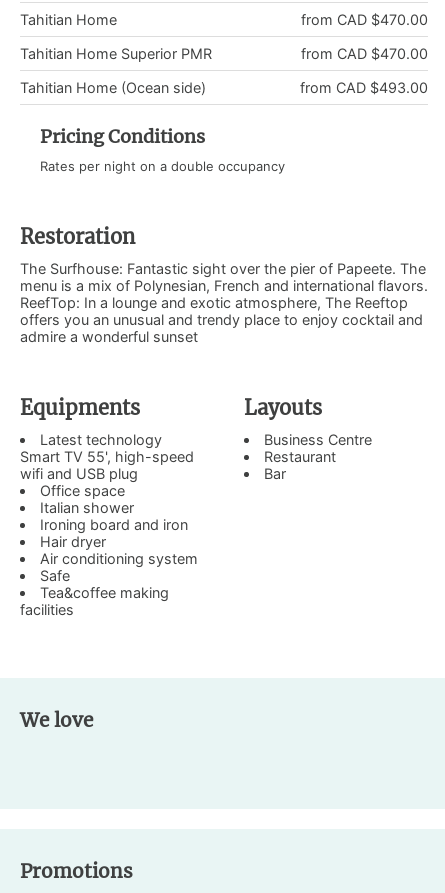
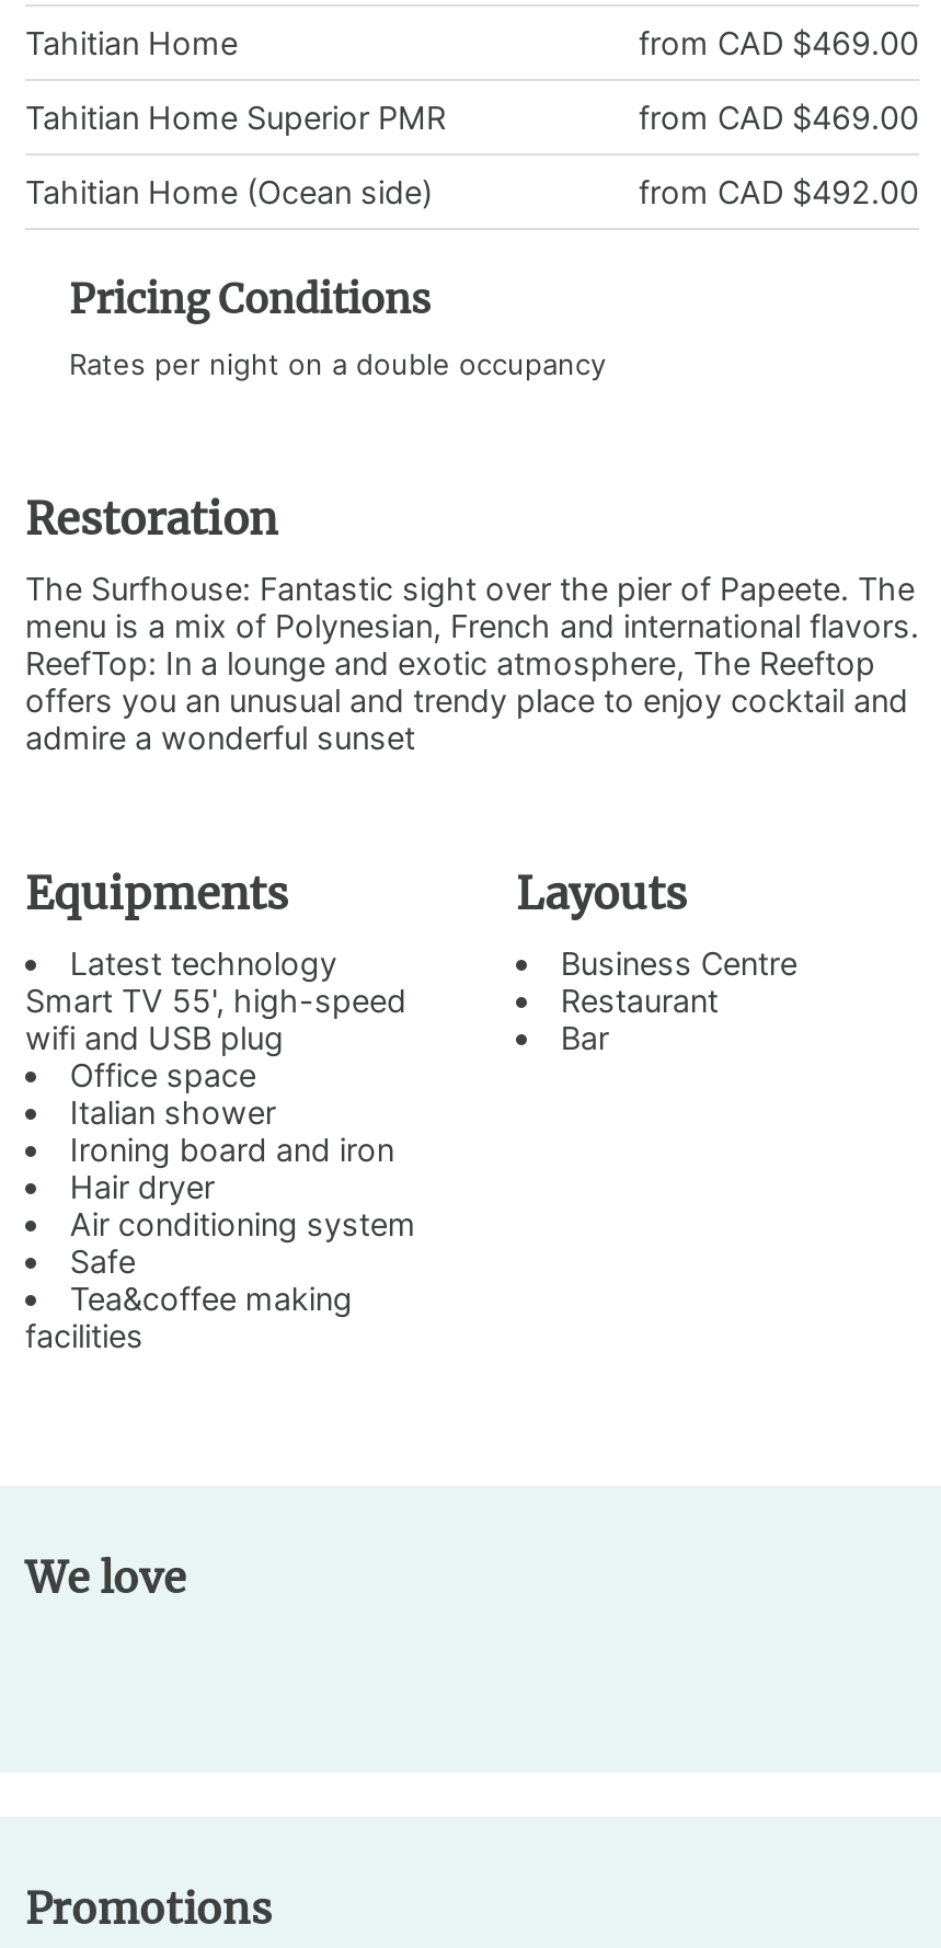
[301,11,428,28] from CAD $470.00 -> [639,24,919,62] from CAD $469.00
[301,45,428,62] from CAD $470.00 -> [639,99,919,136] from CAD $469.00
[300,79,428,96] from CAD $493.00 -> [639,173,919,211] from CAD $492.00

